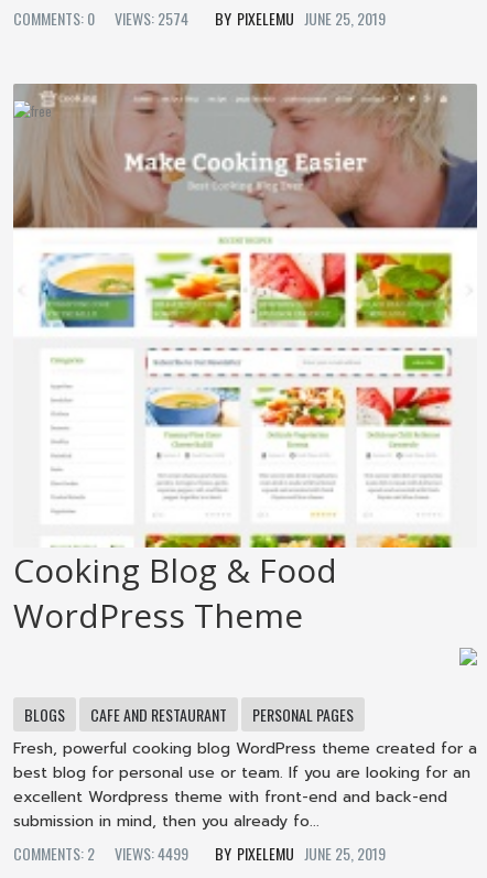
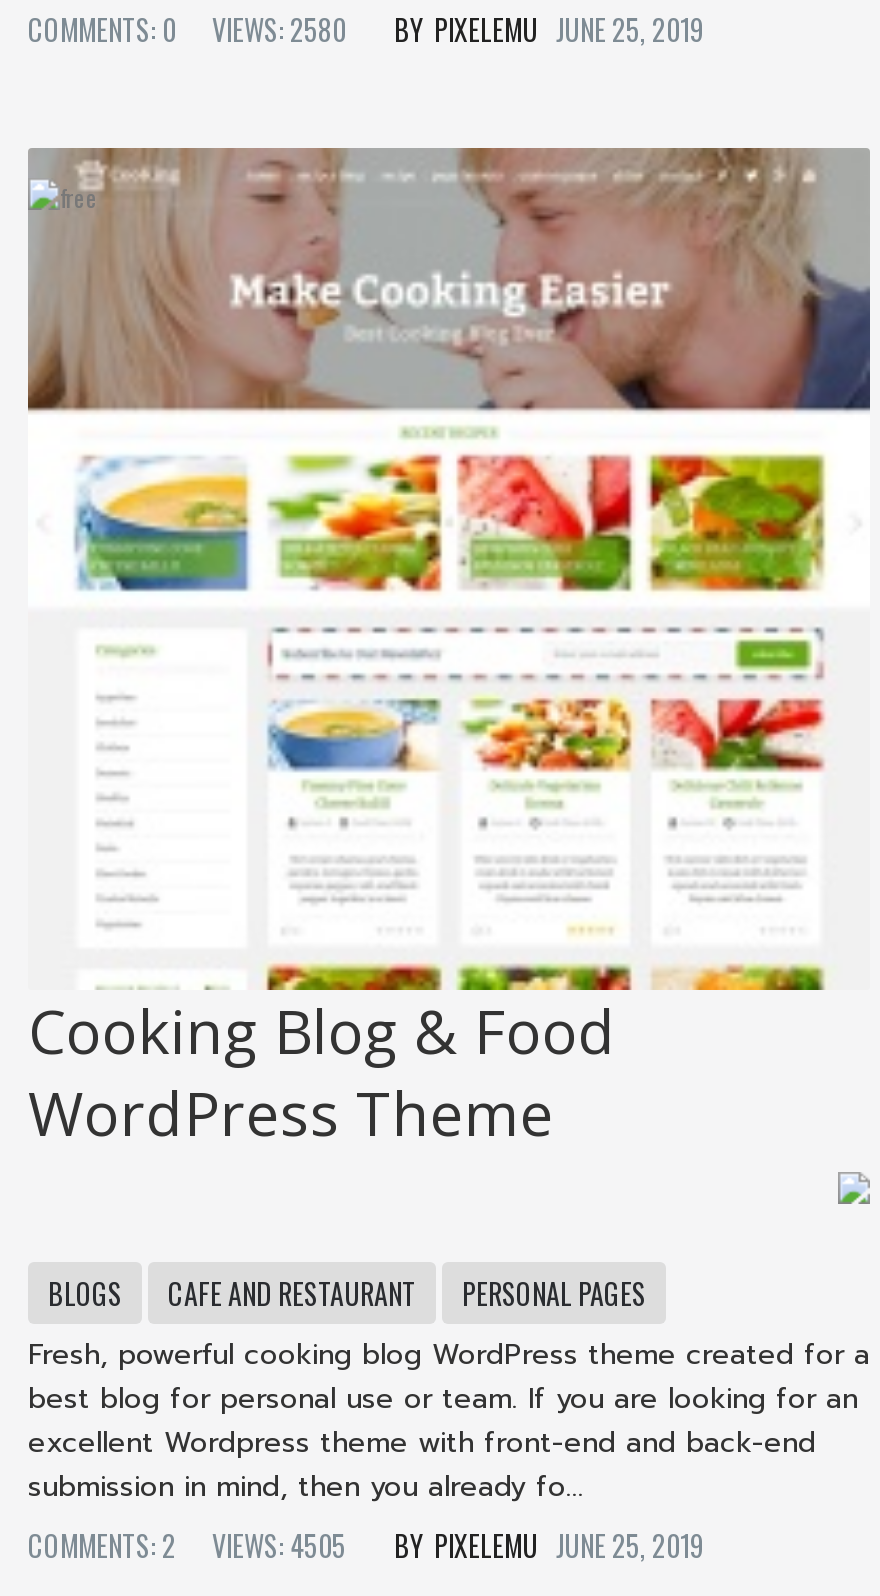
[13,7,386,30] COMMENTS: 0 VIEWS: 2574 PIXELEMU JUNE 25, 2019 -> [28,8,704,50] COMMENTS: 0 VIEWS: 2580 PIXELEMU JUNE 25, 2019
[13,842,386,865] COMMENTS: 2 VIEWS: 4499 PIXELEMU JUNE 25, 2019 -> [28,1524,704,1566] COMMENTS: 2 VIEWS: 4505 PIXELEMU JUNE 25, 2019

